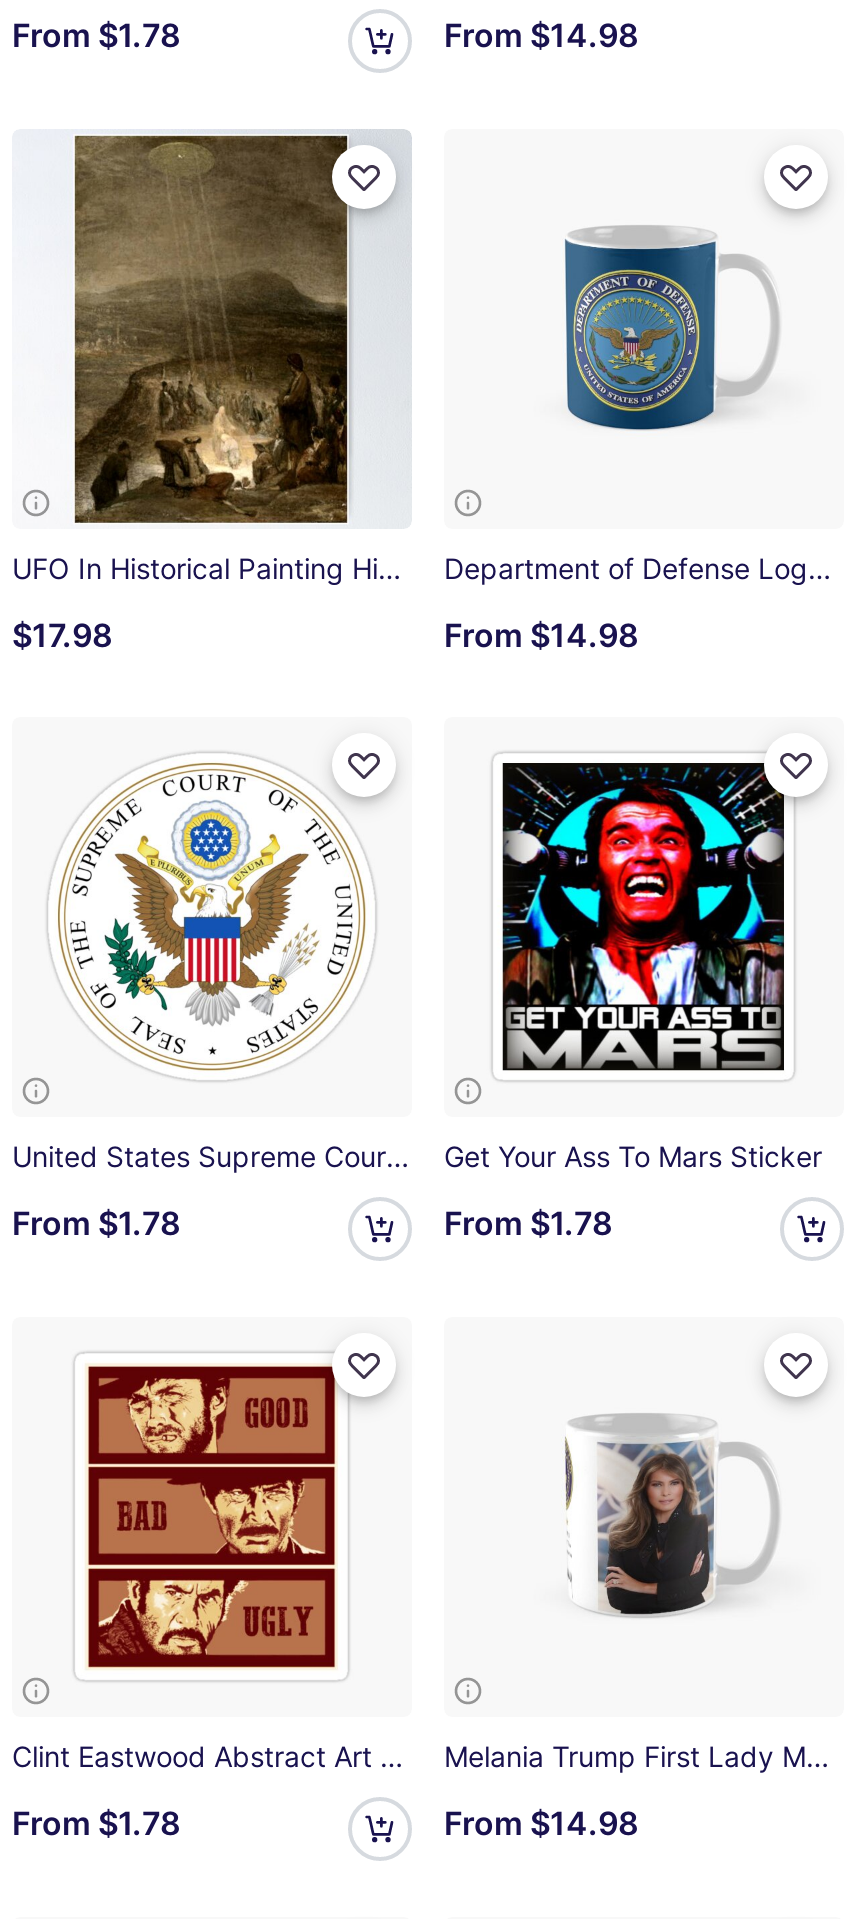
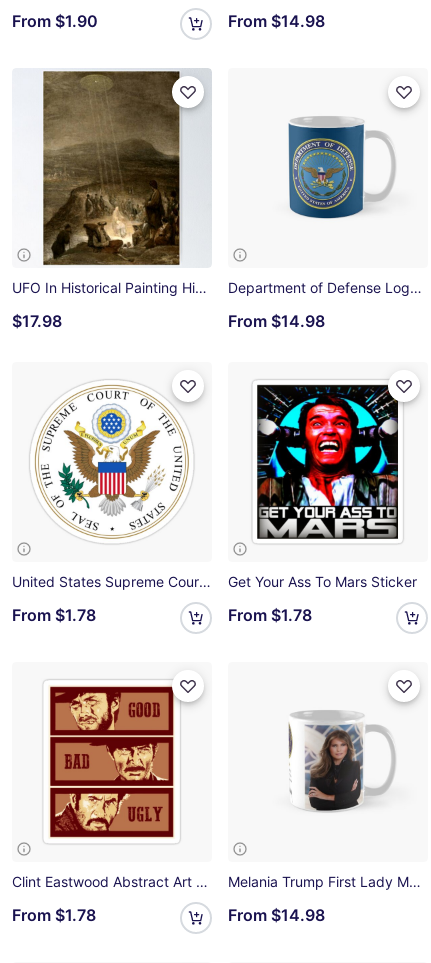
[12,15,180,55] From $1.78 -> [12,11,98,31] From $1.90

